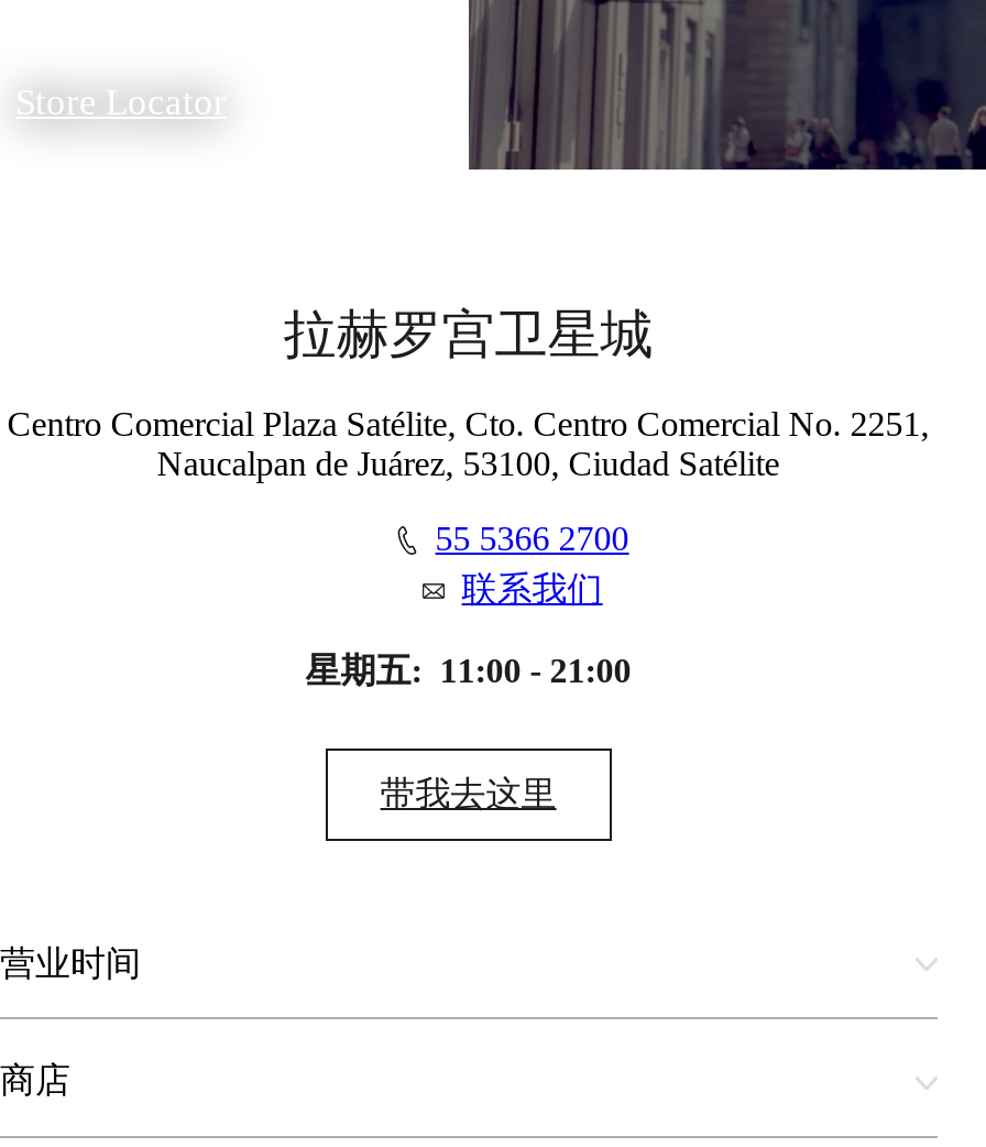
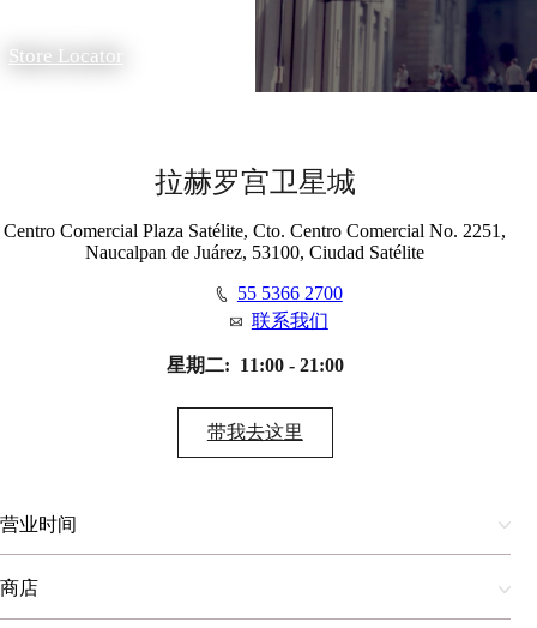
[305,652,631,690] 星期五: 11:00 - 21:00 -> [166,355,344,375] 星期二: 11:00 - 21:00

